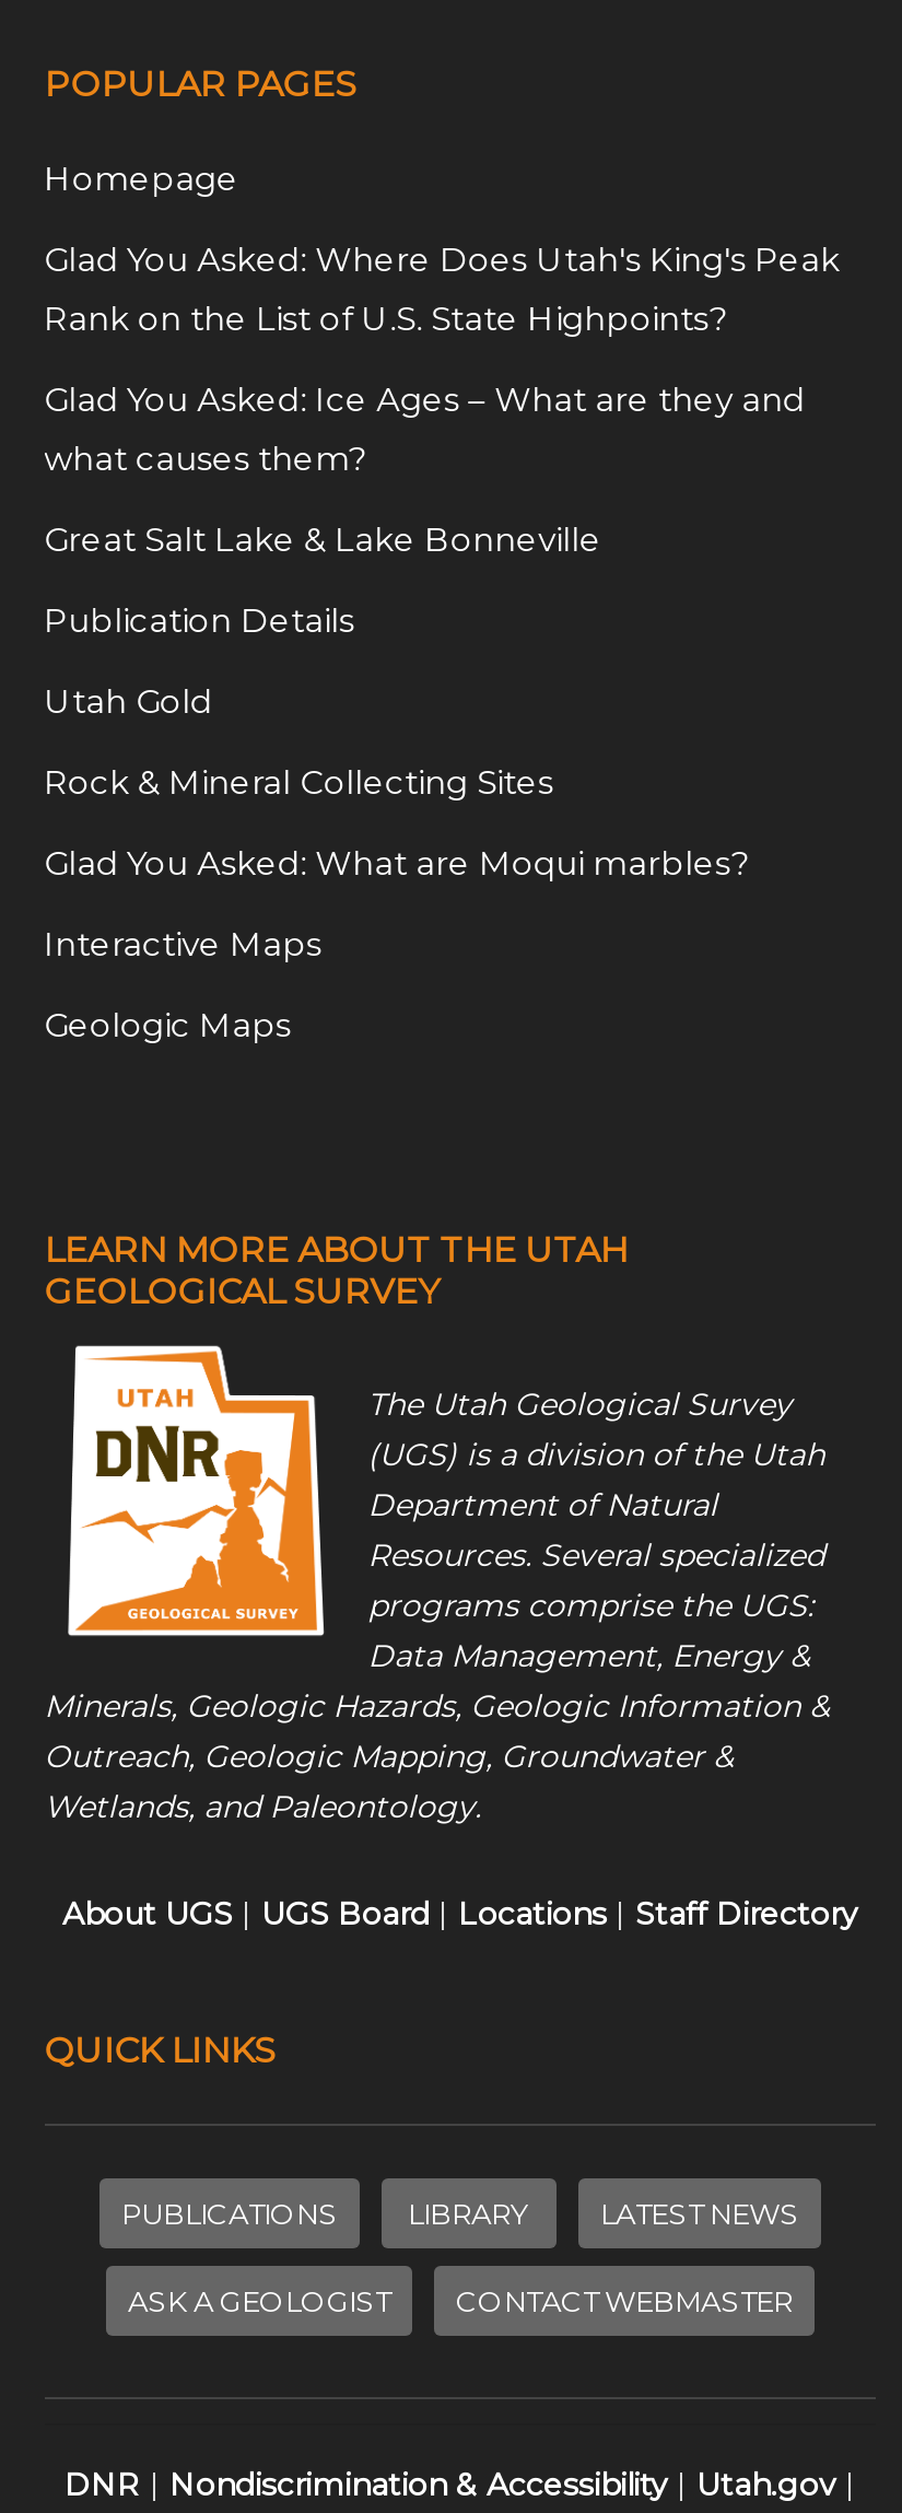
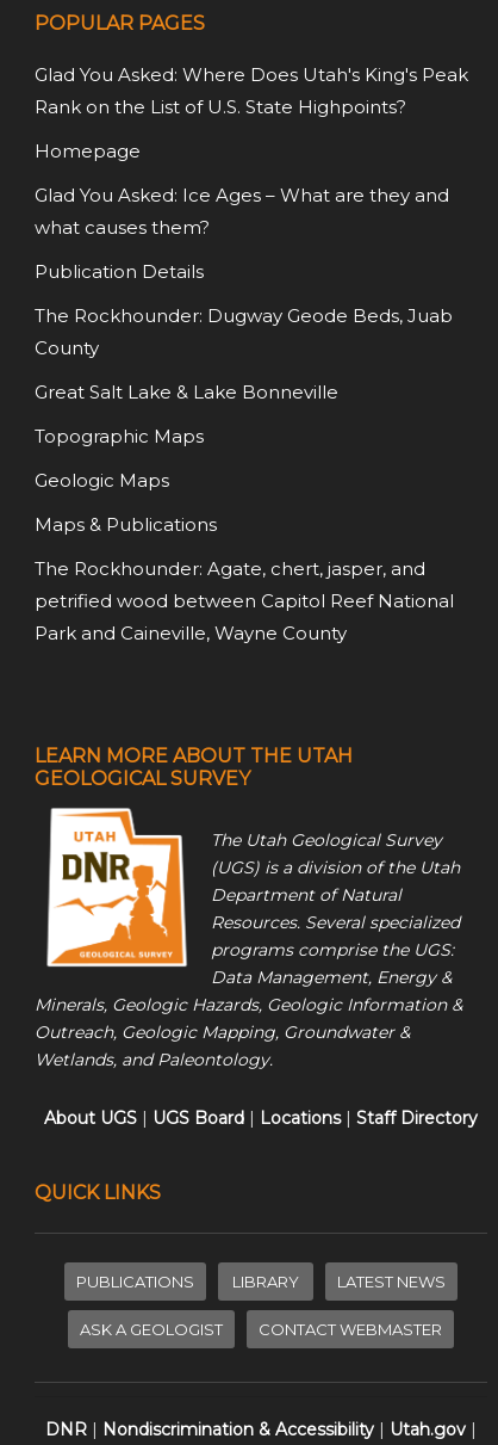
moved [44,157,239,199] -> [34,139,140,162]: Homepage
moved [44,238,840,339] -> [34,63,468,118]: Glad You Asked: Where Does Utah's King's Peak | Rank on the List of U.S. State Highpoints?
moved [44,518,602,560] -> [34,381,338,403]: Great Salt Lake & Lake Bonneville
moved [44,599,354,641] -> [34,260,203,283]: Publication Details
[44,680,748,964] Utah Gold | Rock & Mineral Collecting Sites | Glad You Asked: What are Moqui marbles? | Interactive Maps -> [34,304,452,447] The Rockhounder: Dugway Geode Beds, Juab | County | Topographic Maps
moved [44,1004,291,1045] -> [34,469,169,491]: Geologic Maps
none -> [34,513,453,644] Maps & Publications | The Rockhounder: Agate, chert, jasper, and | petrified wood between Capitol Reef National | Park and Caineville, Wayne County

